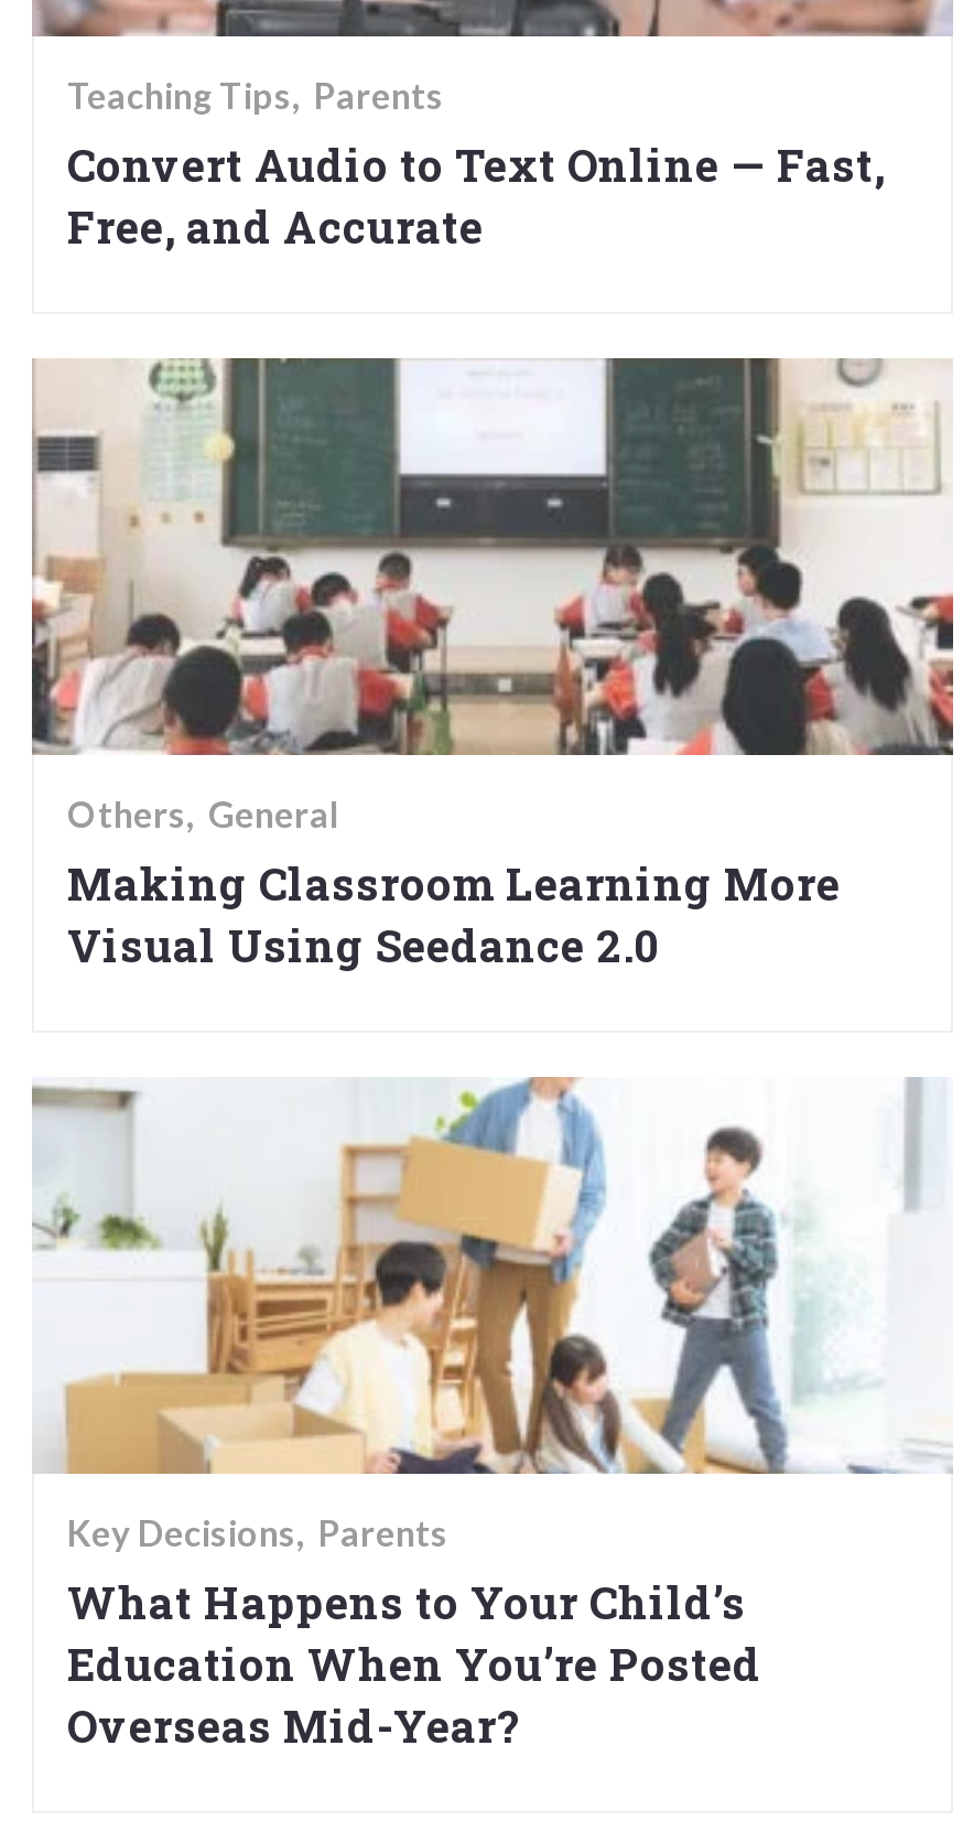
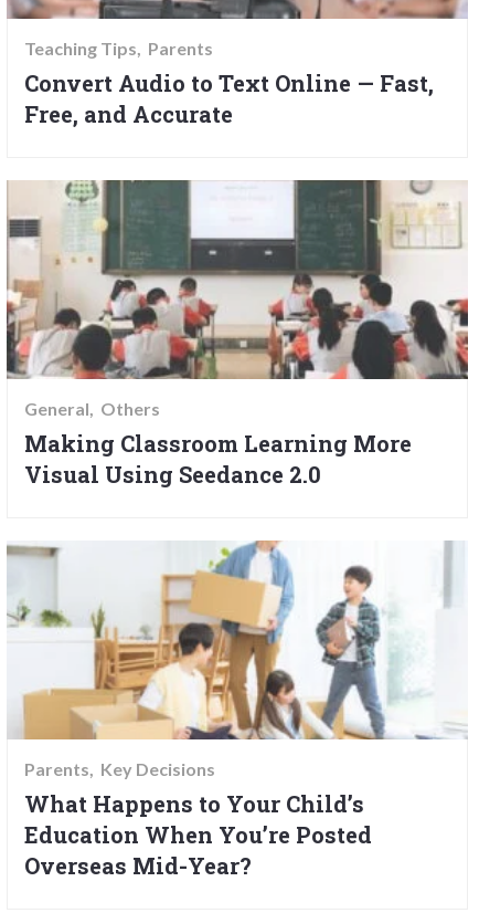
[67,793,338,835] Others General -> [24,398,160,419] General Others
[67,1512,448,1554] Key Decisions Parents -> [24,758,215,779] Parents Key Decisions

